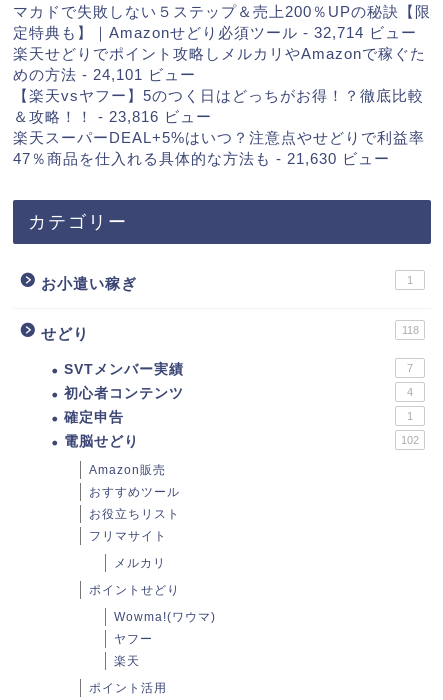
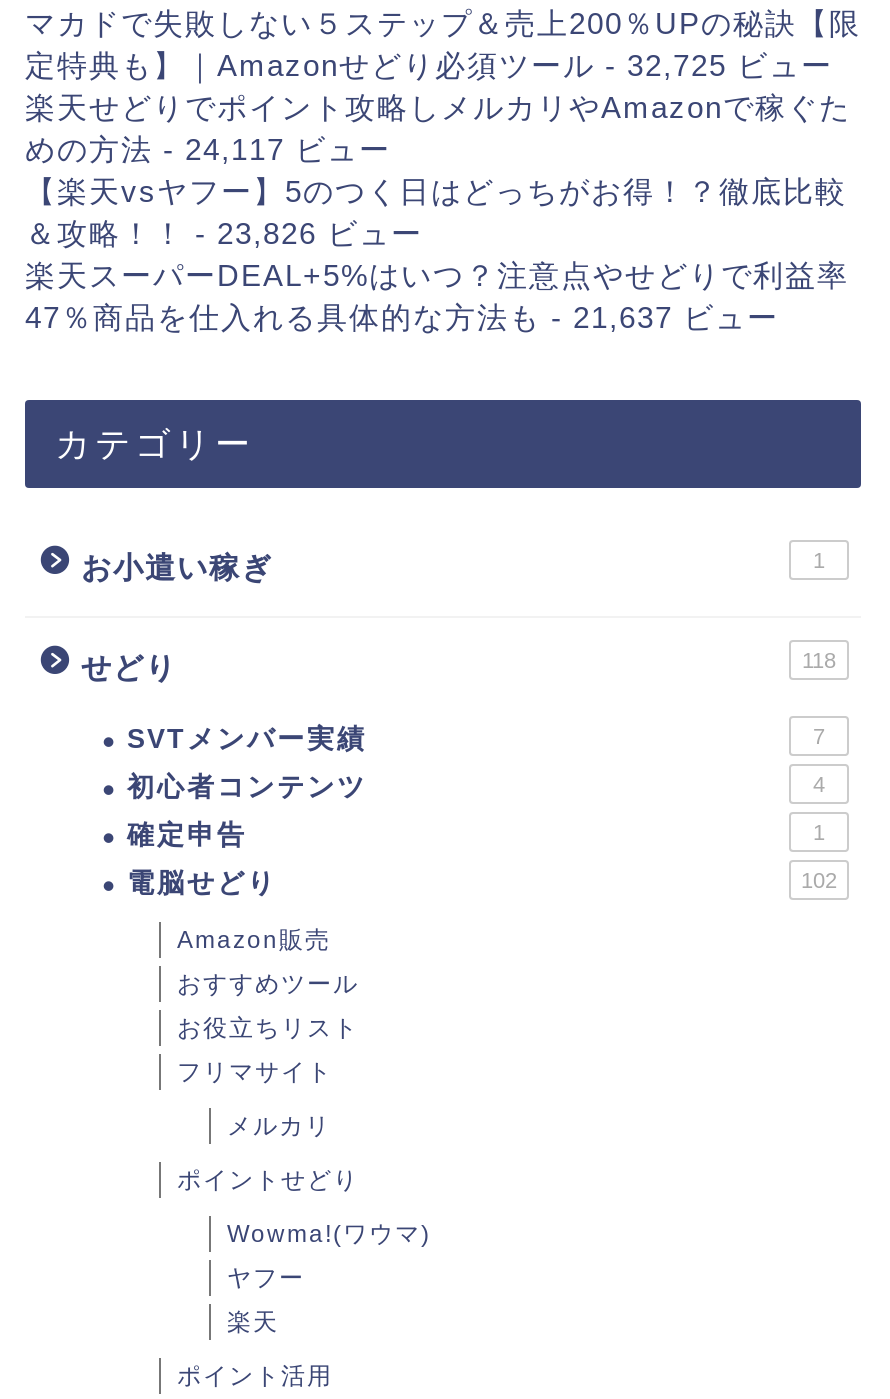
[13,24,417,41] 定特典も】｜Amazonせどり必須ツール- 32,714 ビュー -> [25,48,833,82] 定特典も】｜Amazonせどり必須ツール- 32,725 ビュー
[13,66,196,83] めの方法- 24,101 ビュー -> [25,132,391,166] めの方法- 24,117 ビュー
[13,108,212,125] ＆攻略！！- 23,816 ビュー -> [25,216,423,250] ＆攻略！！- 23,826 ビュー
[13,150,390,167] 47％商品を仕入れる具体的な方法も- 21,630 ビュー -> [25,300,779,334] 47％商品を仕入れる具体的な方法も- 21,637 ビュー

